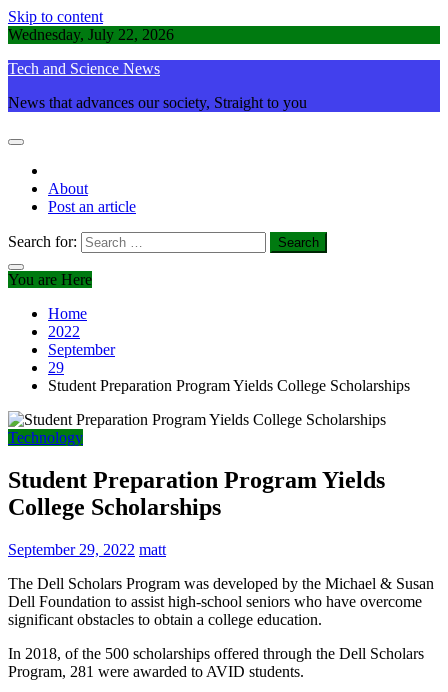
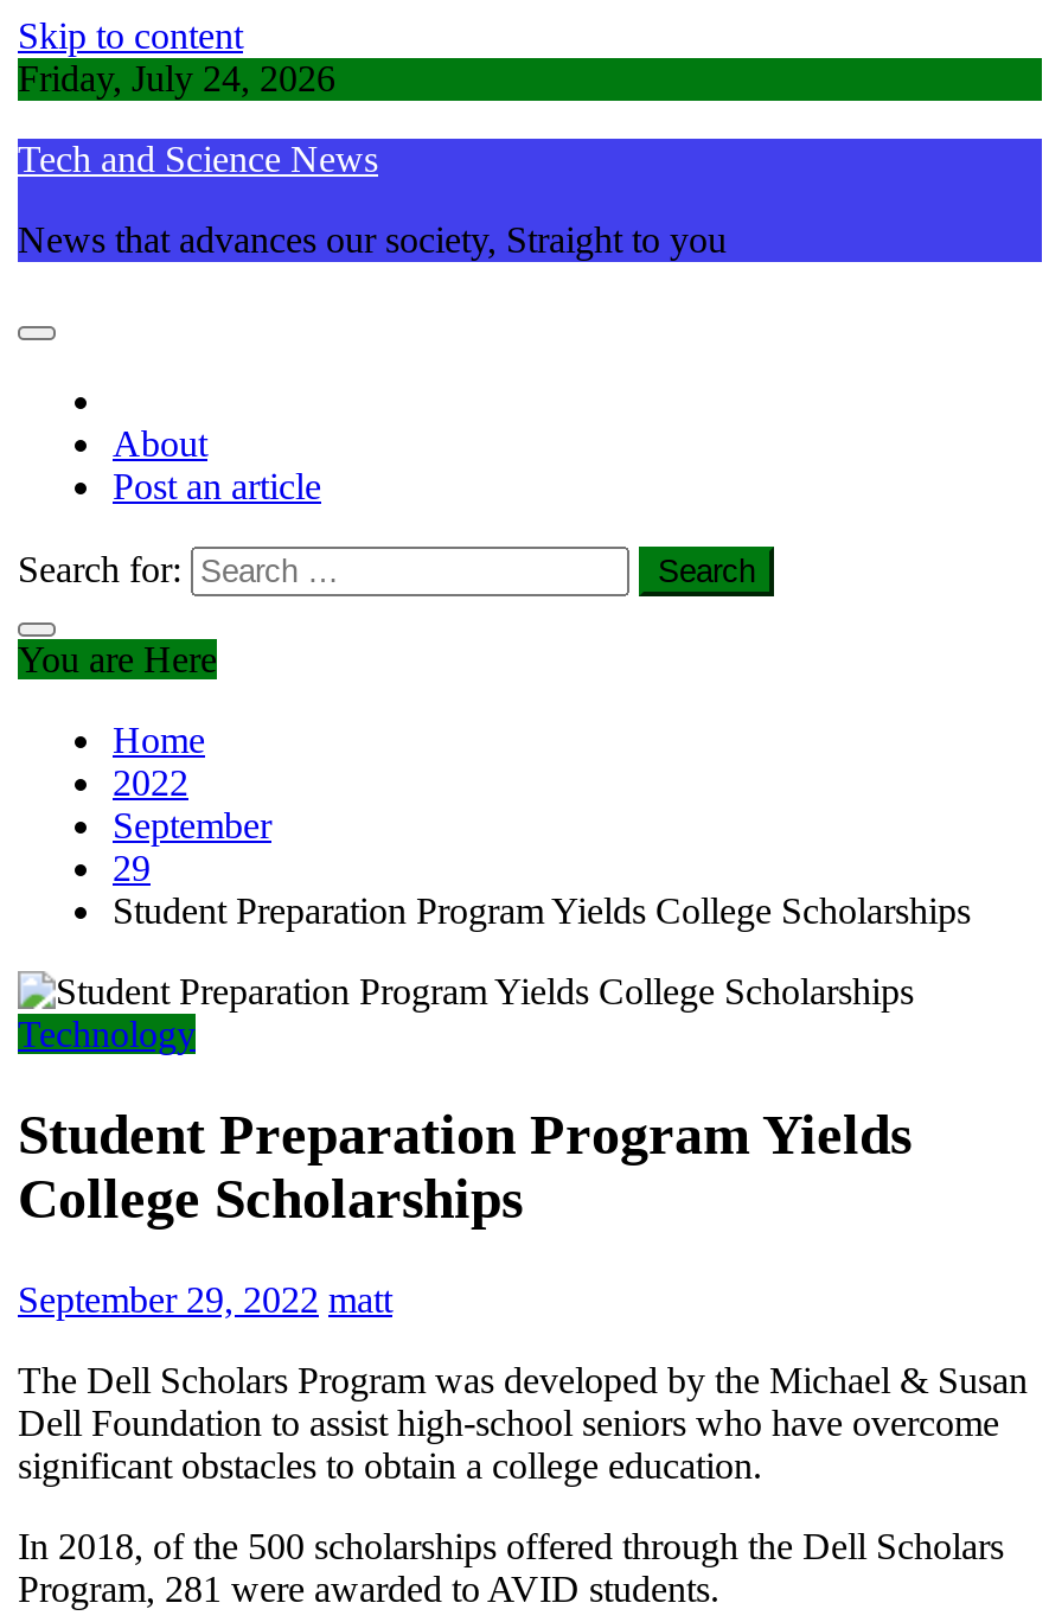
[8,26,174,43] Wednesday, July 22, 2026 -> [18,58,335,98] Friday, July 24, 2026

